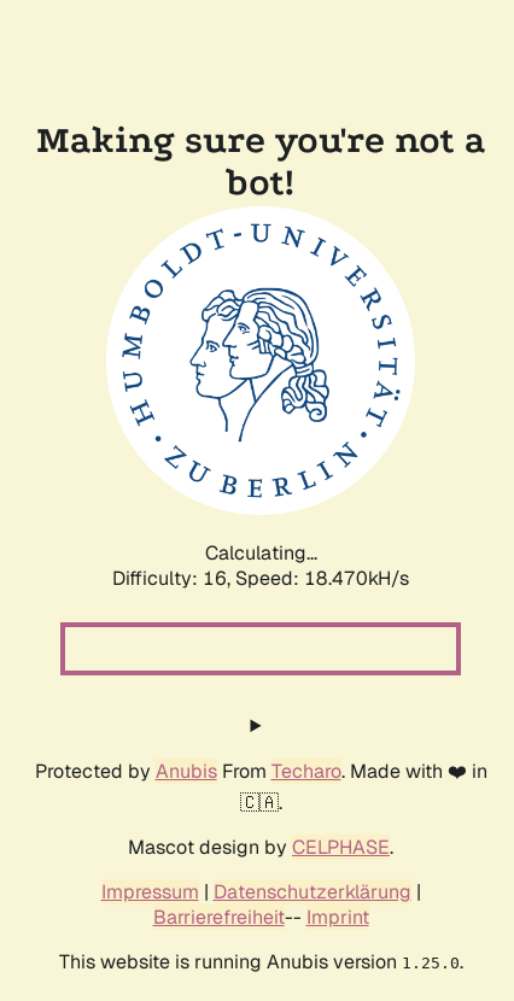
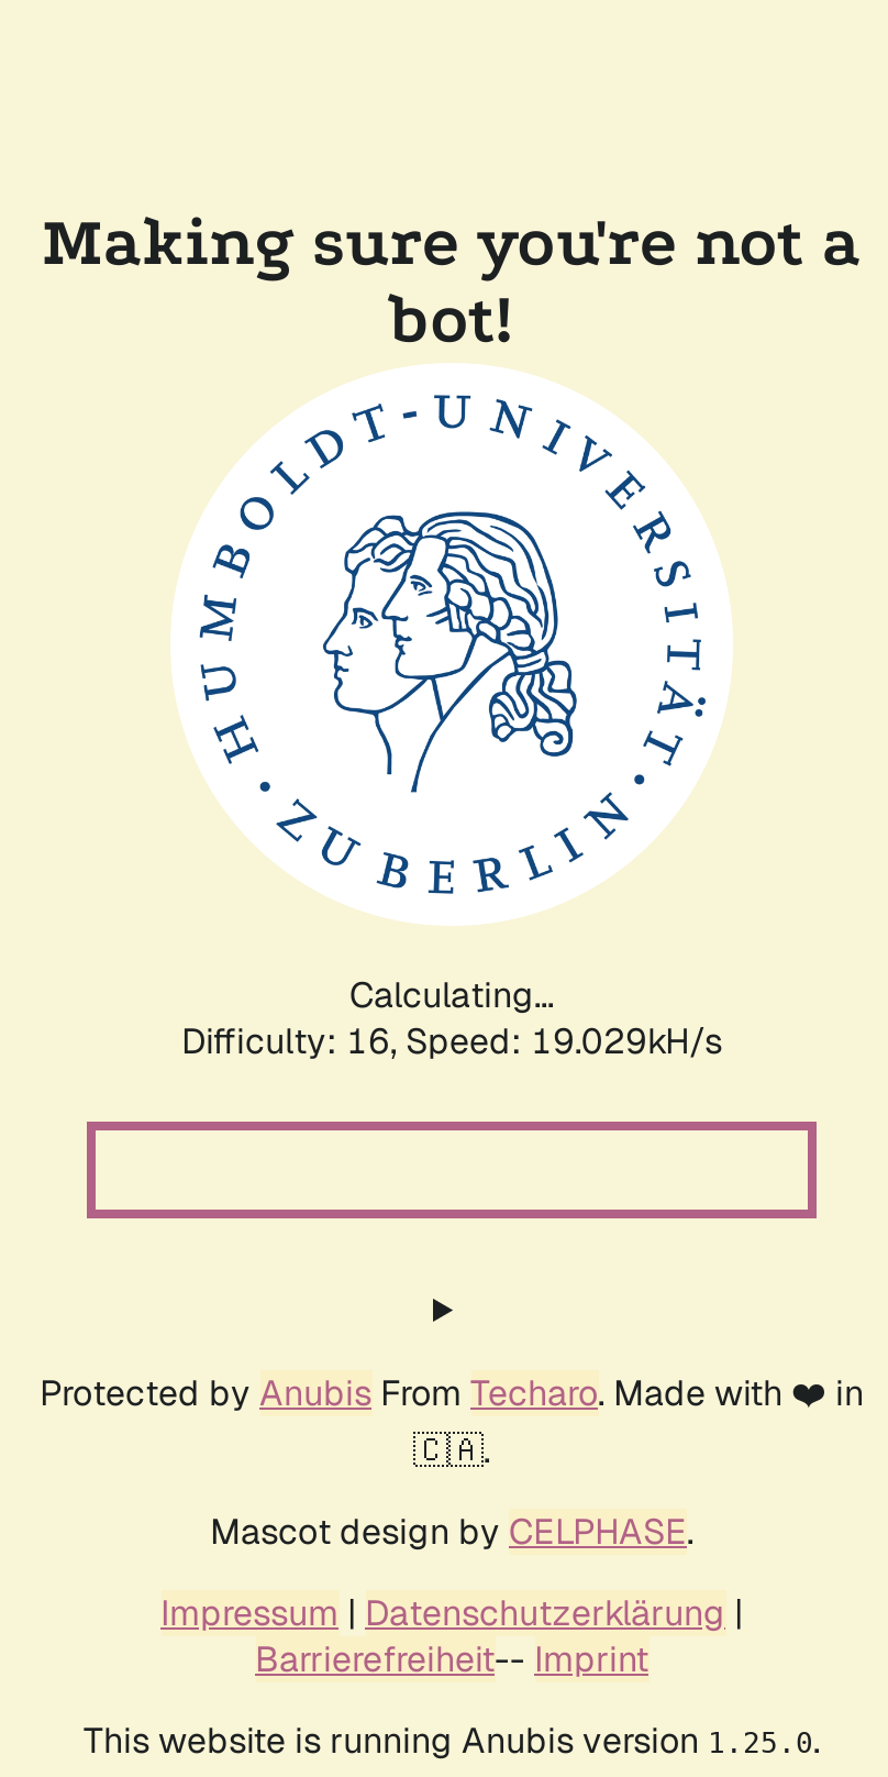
[112,566,409,591] Difficulty: 16, Speed: 18.470kH/s -> [181,1018,722,1064] Difficulty: 16, Speed: 19.029kH/s

